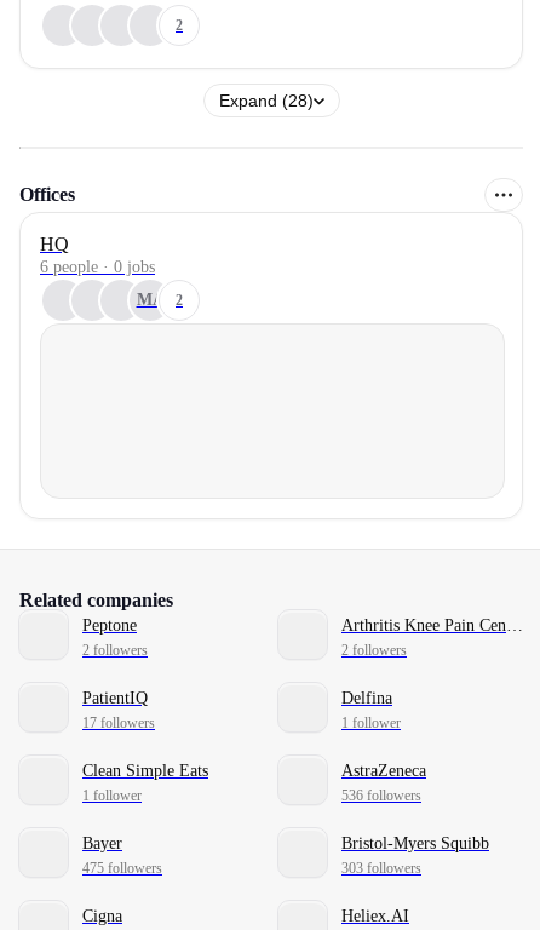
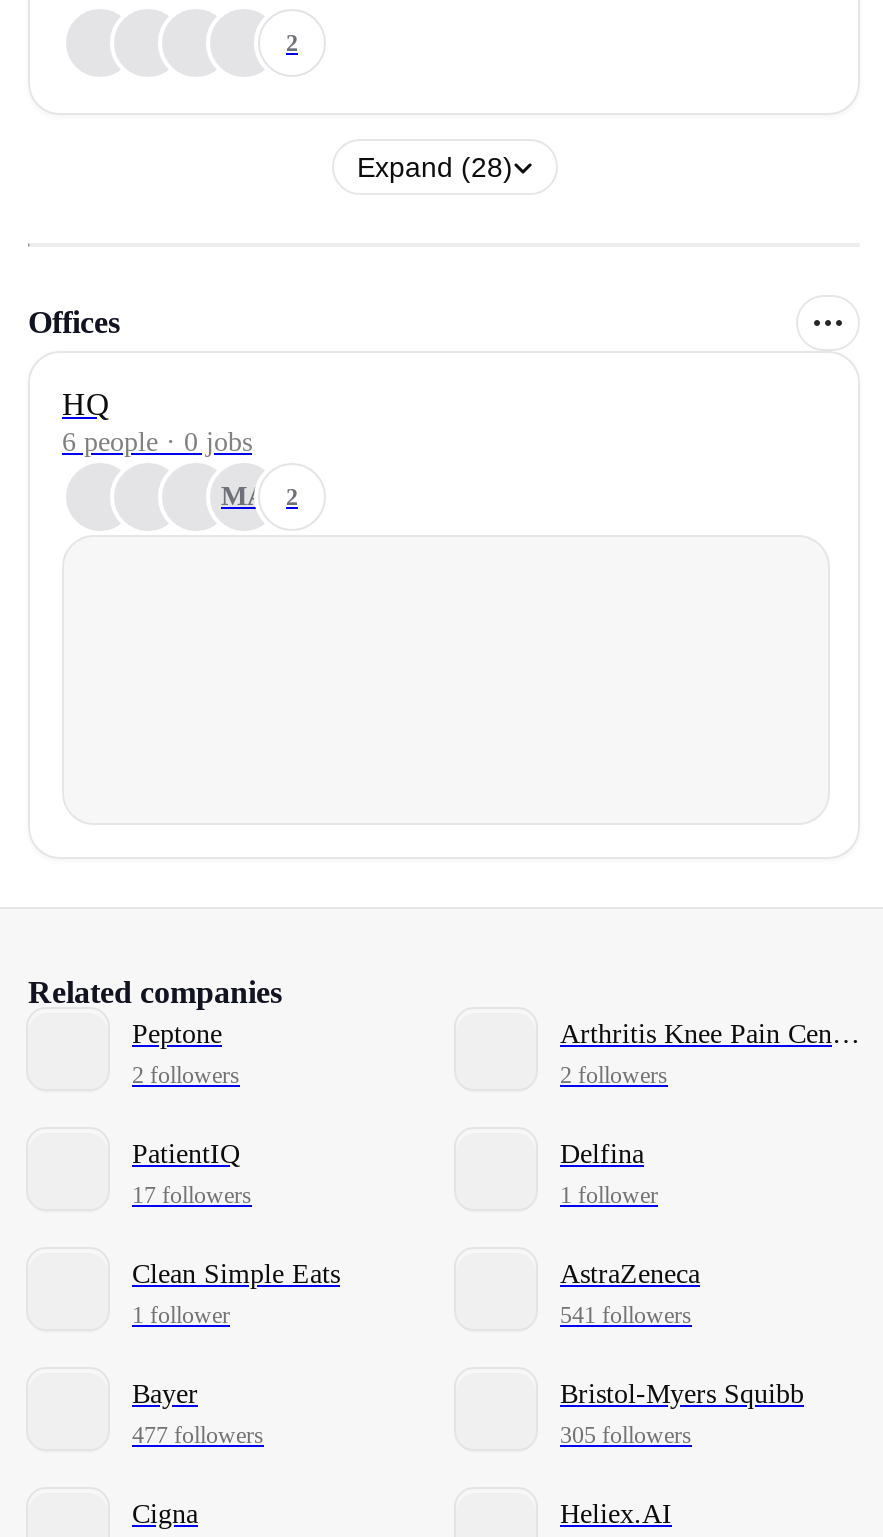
[341,787,421,804] 536 followers -> [560,1301,692,1329] 541 followers
[82,860,162,876] 475 followers -> [132,1421,264,1449] 477 followers
[341,860,421,876] 303 followers -> [560,1421,692,1449] 305 followers

